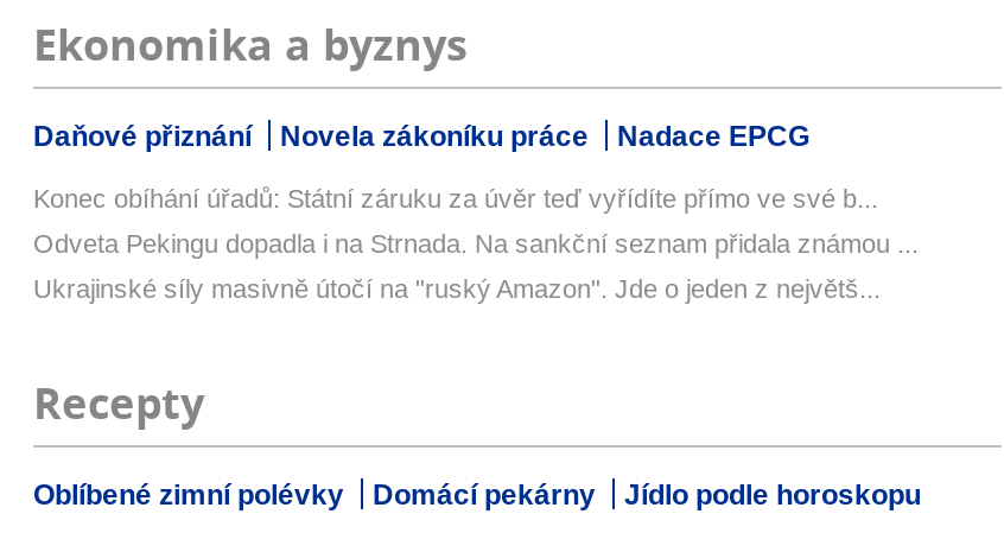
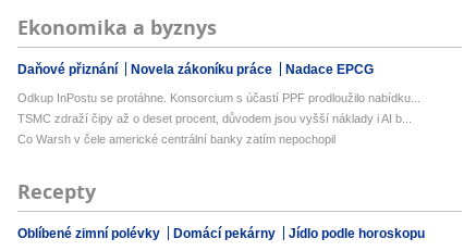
[33,184,878,212] Konec obíhání úřadů: Státní záruku za úvěr teď vyřídíte přímo ve své b... -> [17,91,420,104] Odkup InPostu se protáhne. Konsorcium s účastí PPF prodloužilo nabídku...
[33,229,919,258] Odveta Pekingu dopadla i na Strnada. Na sankční seznam přidala známou ... -> [17,112,412,125] TSMC zdraží čipy až o deset procent, důvodem jsou vyšší náklady i AI b...
[33,274,881,303] Ukrajinské síly masivně útočí na "ruský Amazon". Jde o jeden z největš... -> [17,133,335,146] Co Warsh v čele americké centrální banky zatím nepochopil

